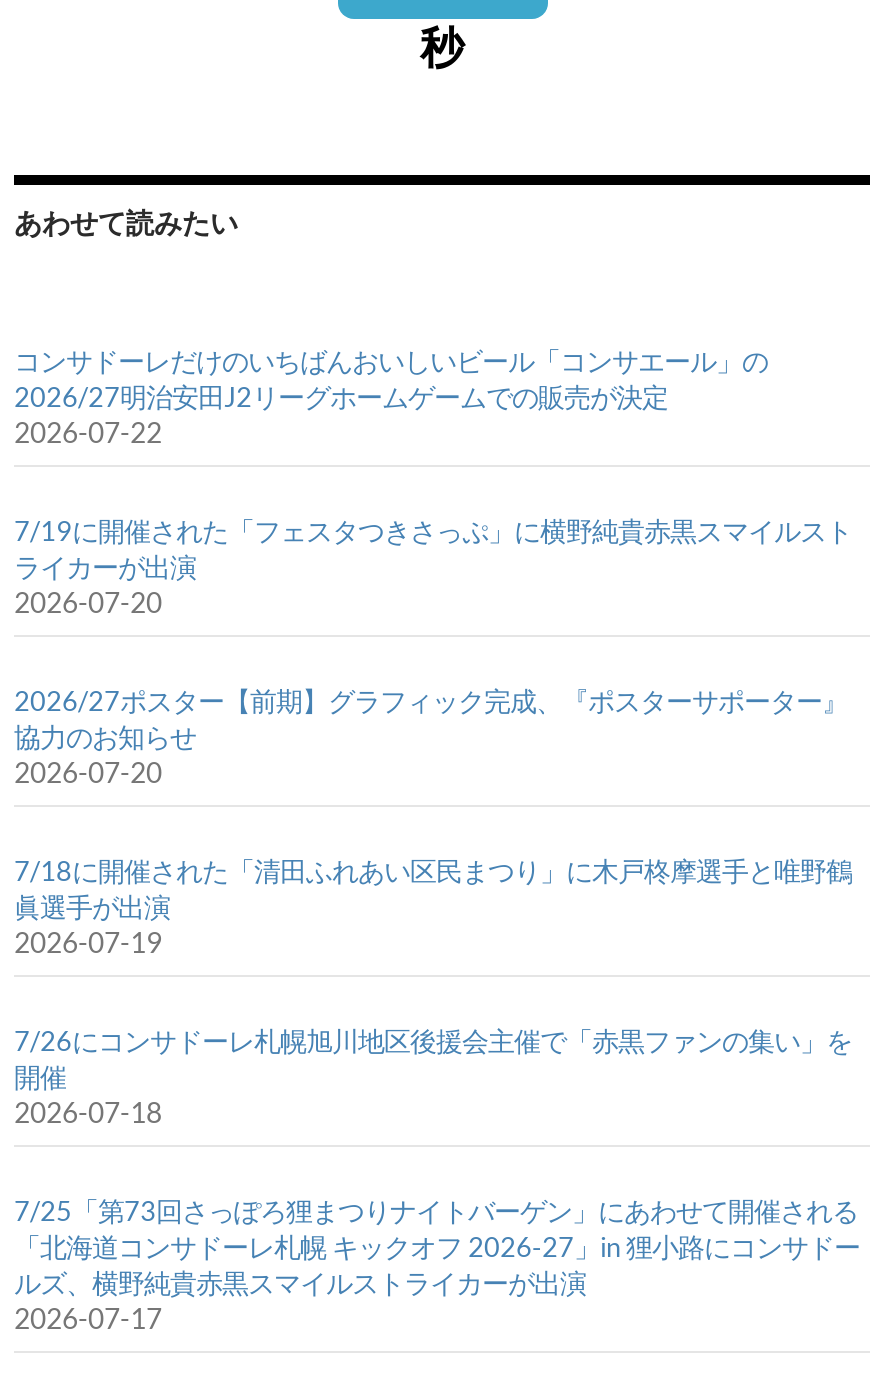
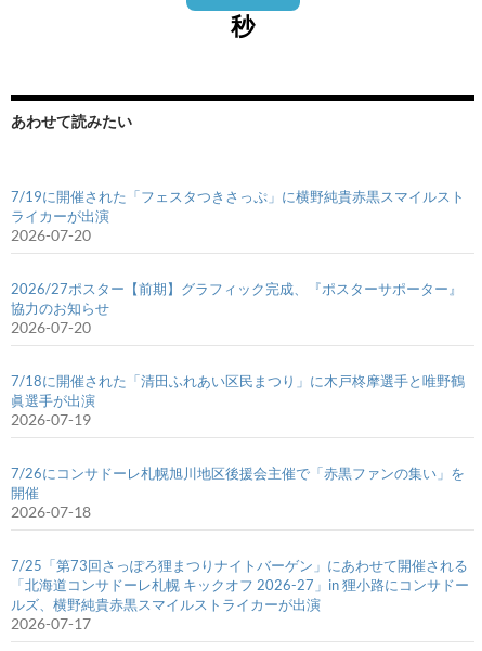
[14,345,768,449] コンサドーレだけのいちばんおいしいビール「コンサエール」の | 2026/27明治安田J2リーグホームゲームでの販売が決定 | 2026-07-22 -> none

